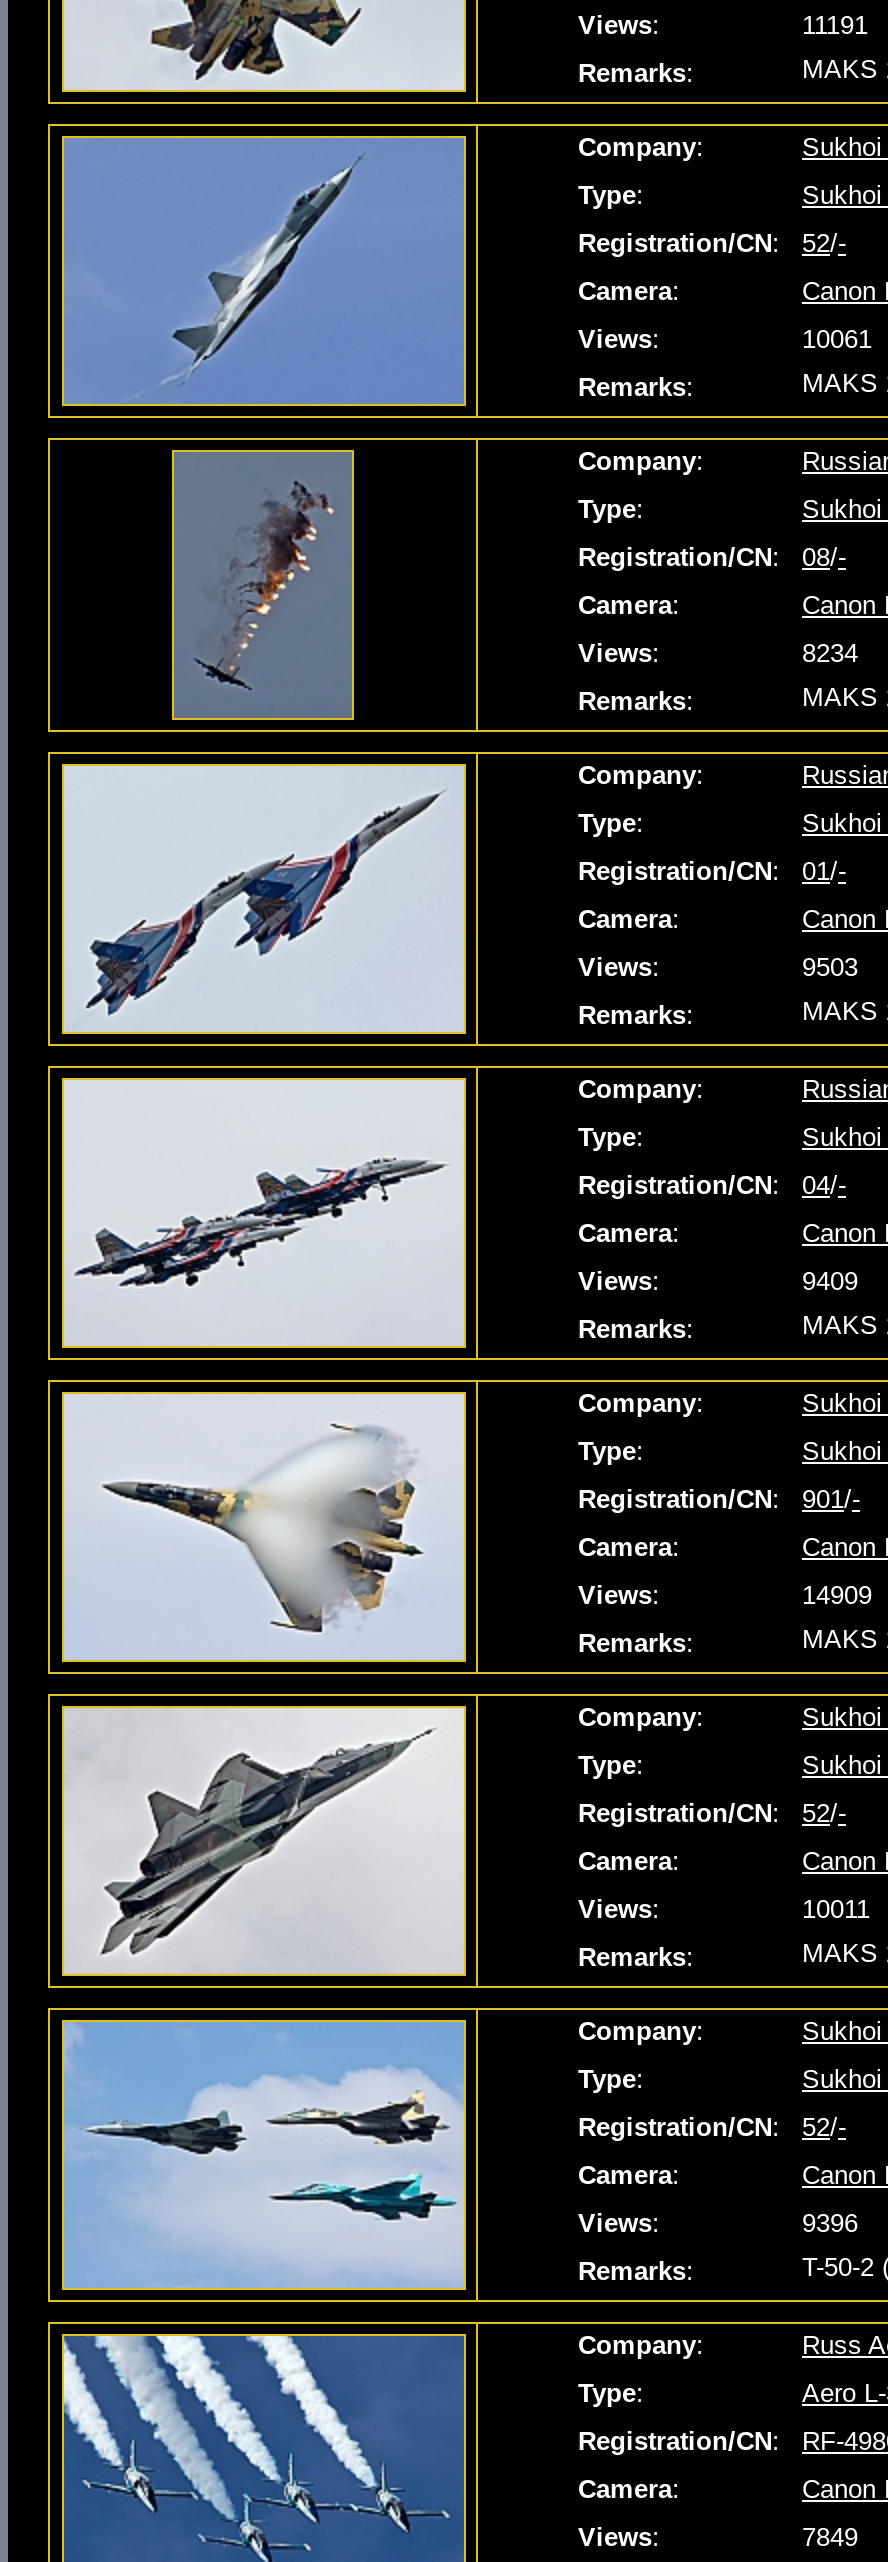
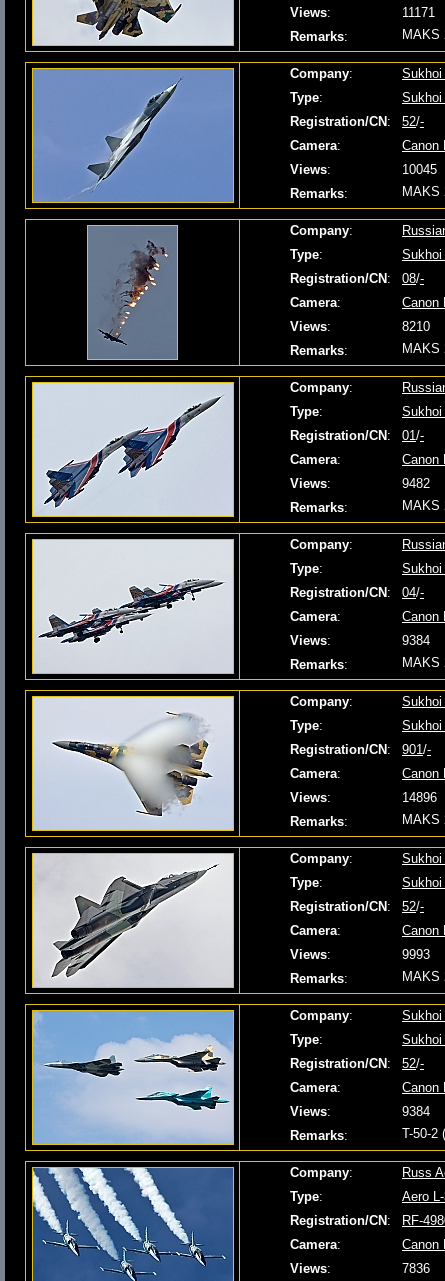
[802,10,868,40] 11191 -> [402,5,435,20] 11171
[802,324,872,354] 10061 -> [402,162,437,177] 10045
[802,638,858,668] 8234 -> [402,319,430,334] 8210
[802,952,858,982] 9503 -> [402,476,430,491] 9482
[802,1266,858,1296] 9409 -> [402,633,430,648] 9384
[802,1580,872,1610] 14909 -> [402,790,437,805] 14896
[802,1894,870,1924] 10011 -> [402,947,430,962] 9993
[802,2208,858,2238] 9396 -> [402,1104,430,1119] 9384
[802,2522,858,2552] 7849 -> [402,1261,430,1276] 7836

